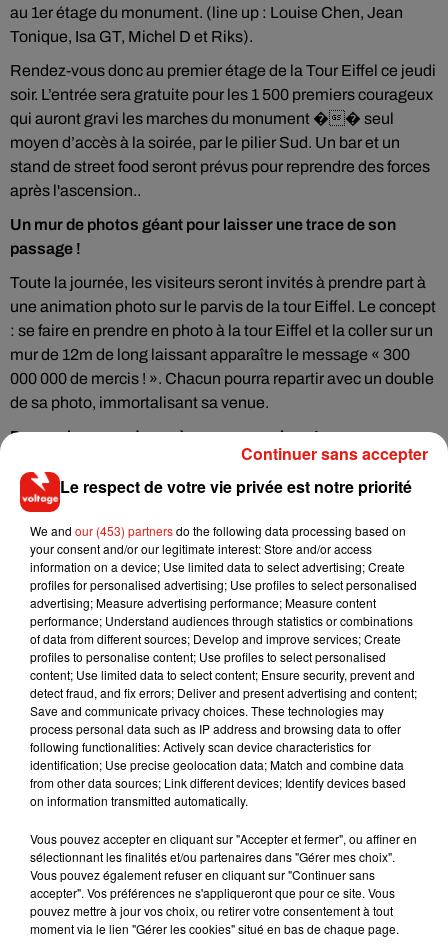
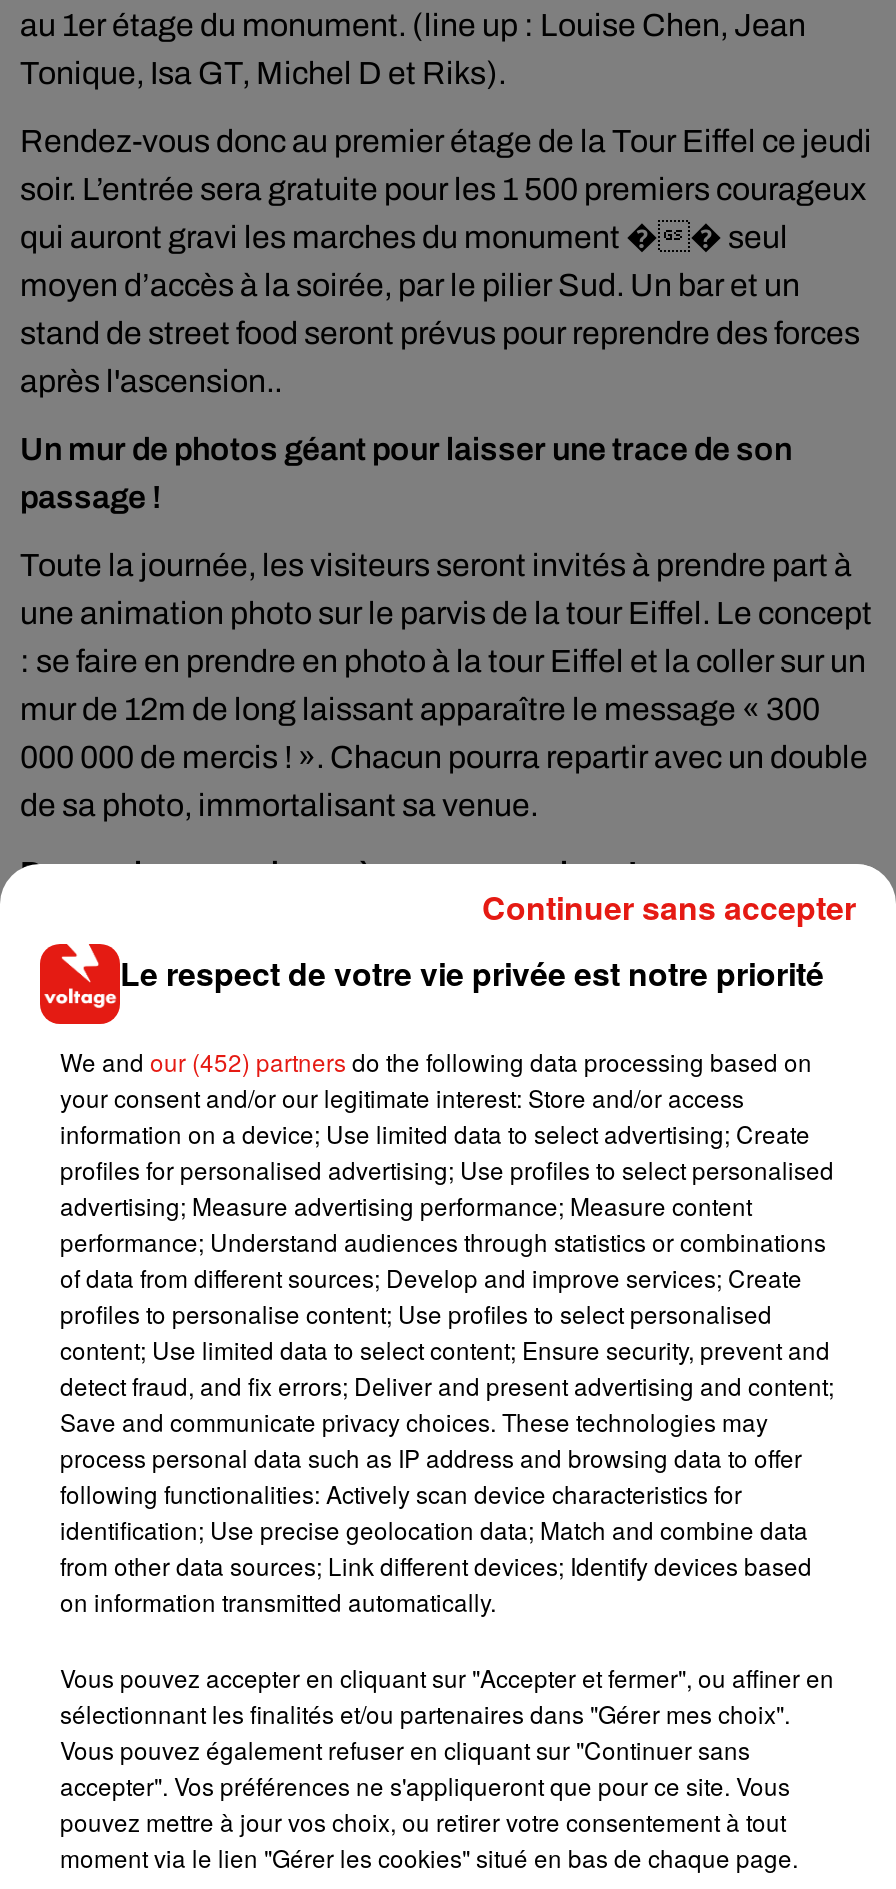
[30,522,406,539] We and our (453) partners do the following data processing based on -> [60,1044,812,1078] We and our (452) partners do the following data processing based on

